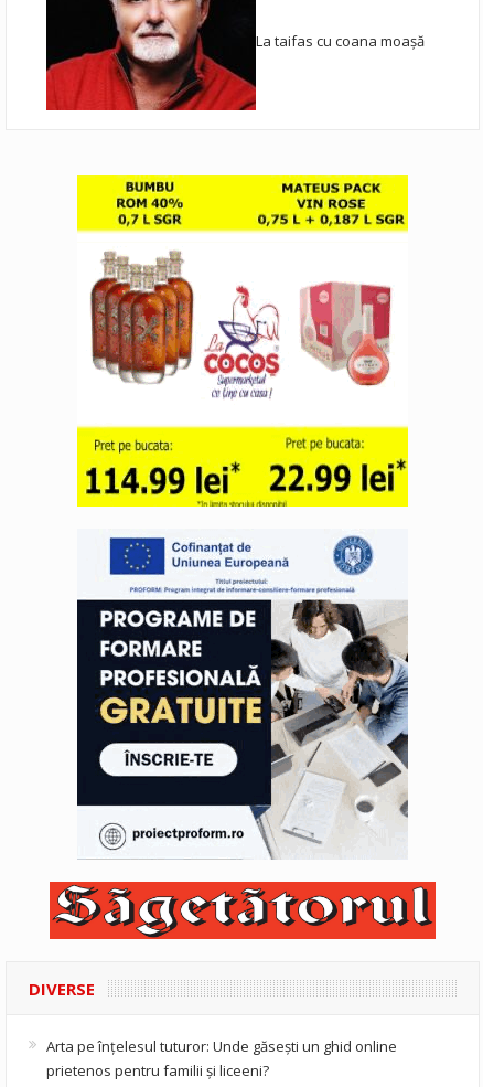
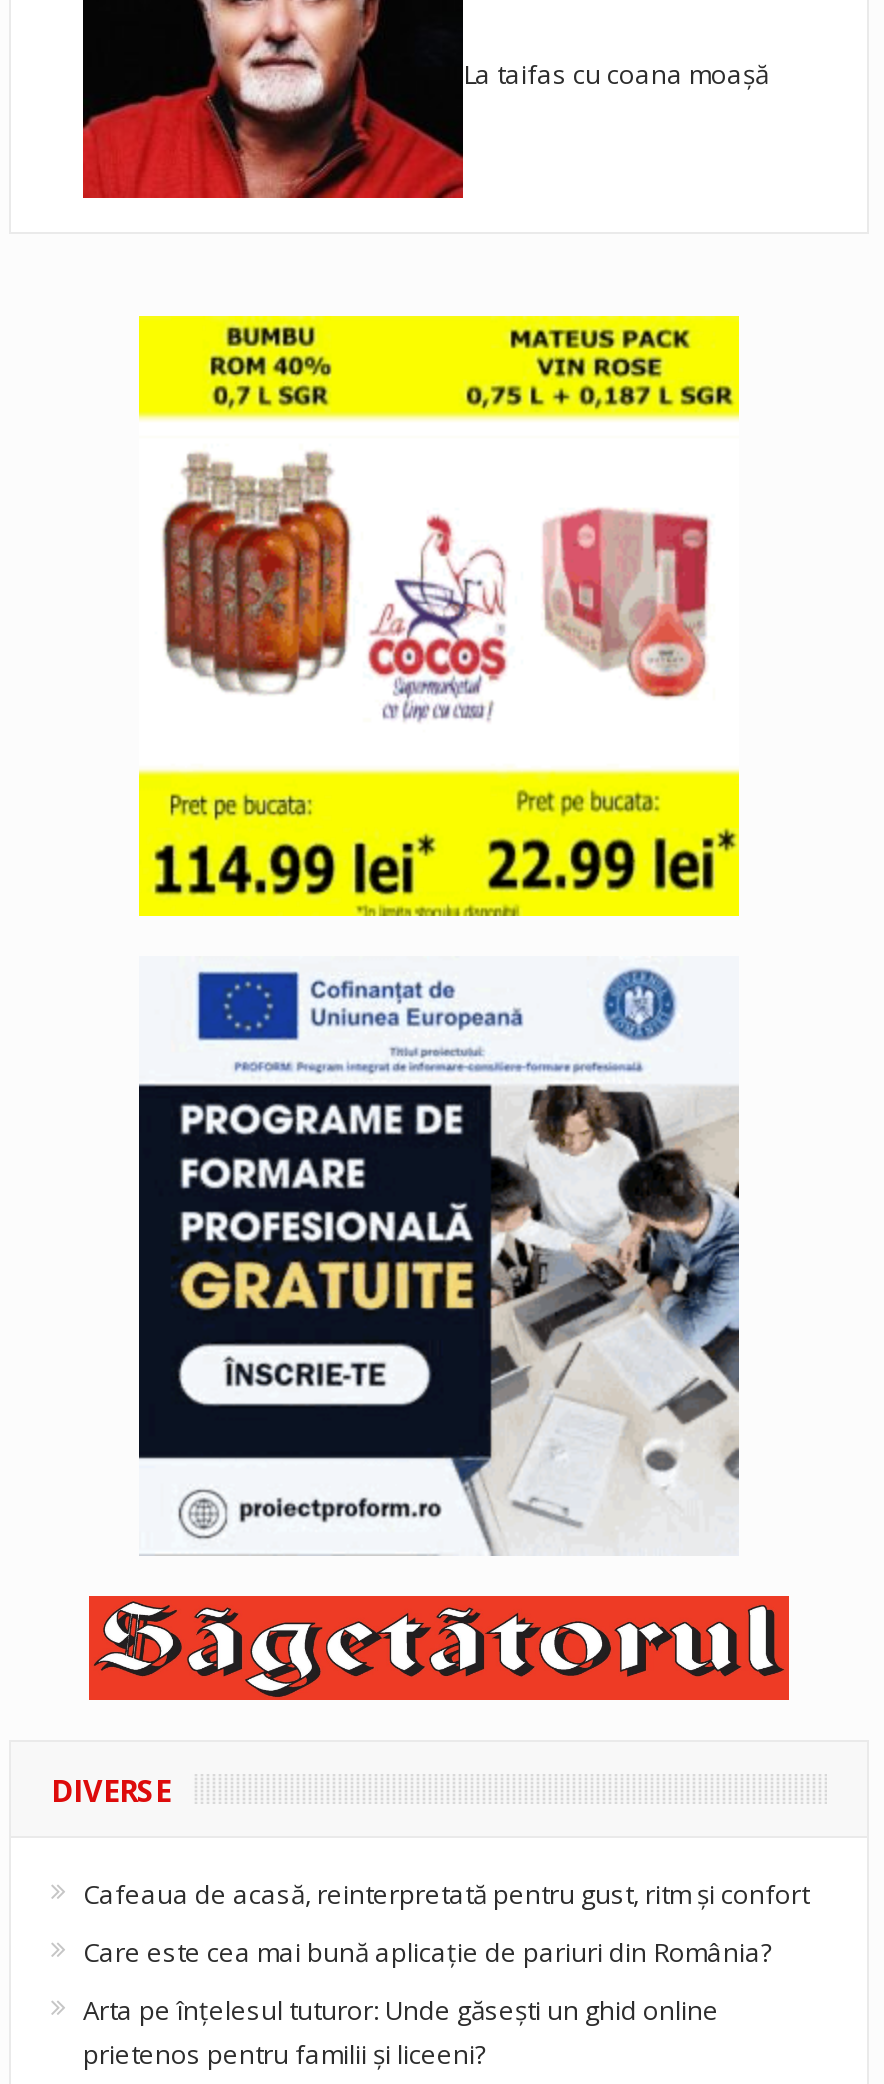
none -> [83,1877,809,1971] Cafeaua de acasă, reinterpretată pentru gust, ritm și confort | Care este cea mai bună aplicație de pariuri din România?

